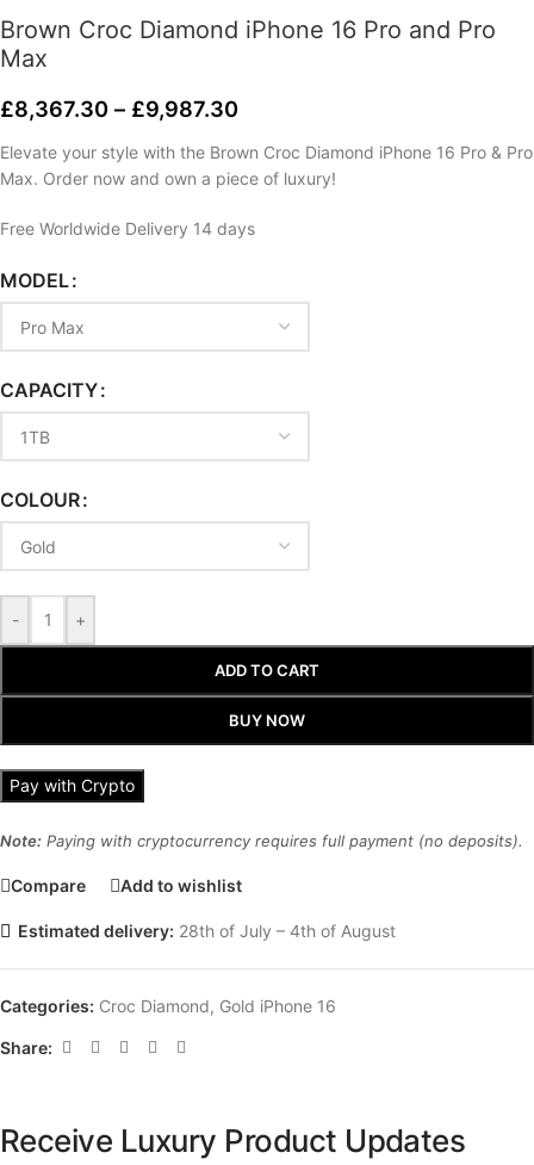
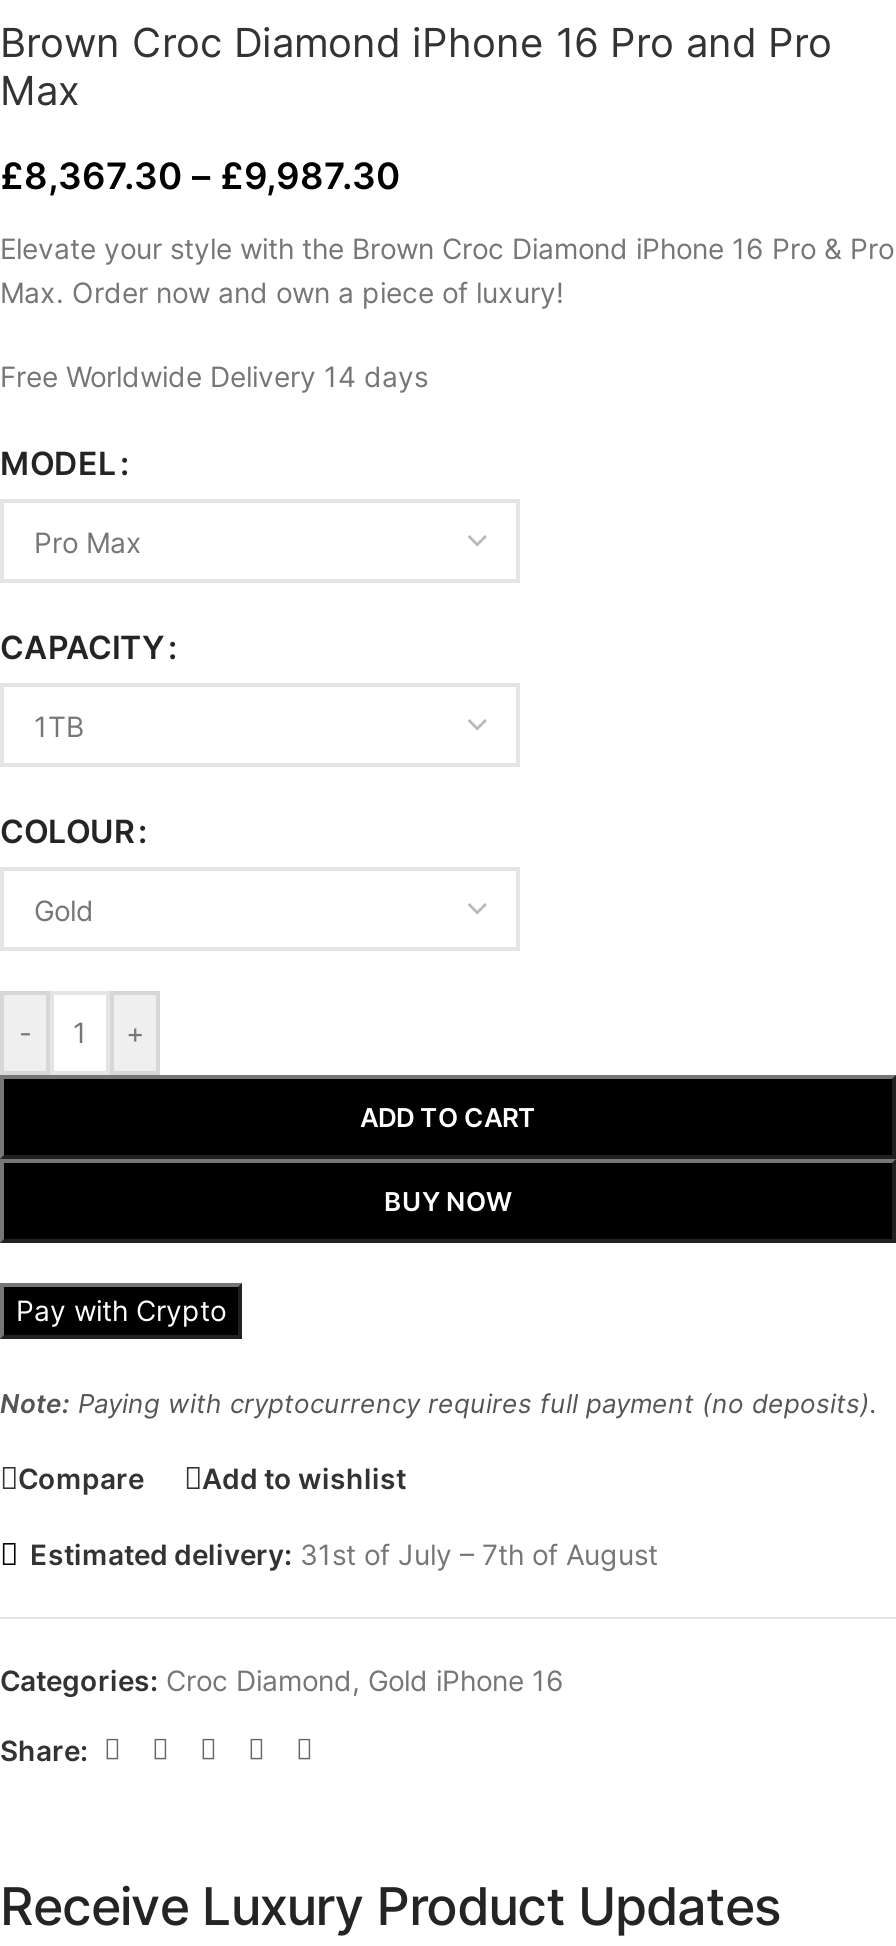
[18,921,396,941] Estimated delivery: 28th of July – 4th of August -> [30,1537,658,1571] Estimated delivery: 31st of July – 7th of August

